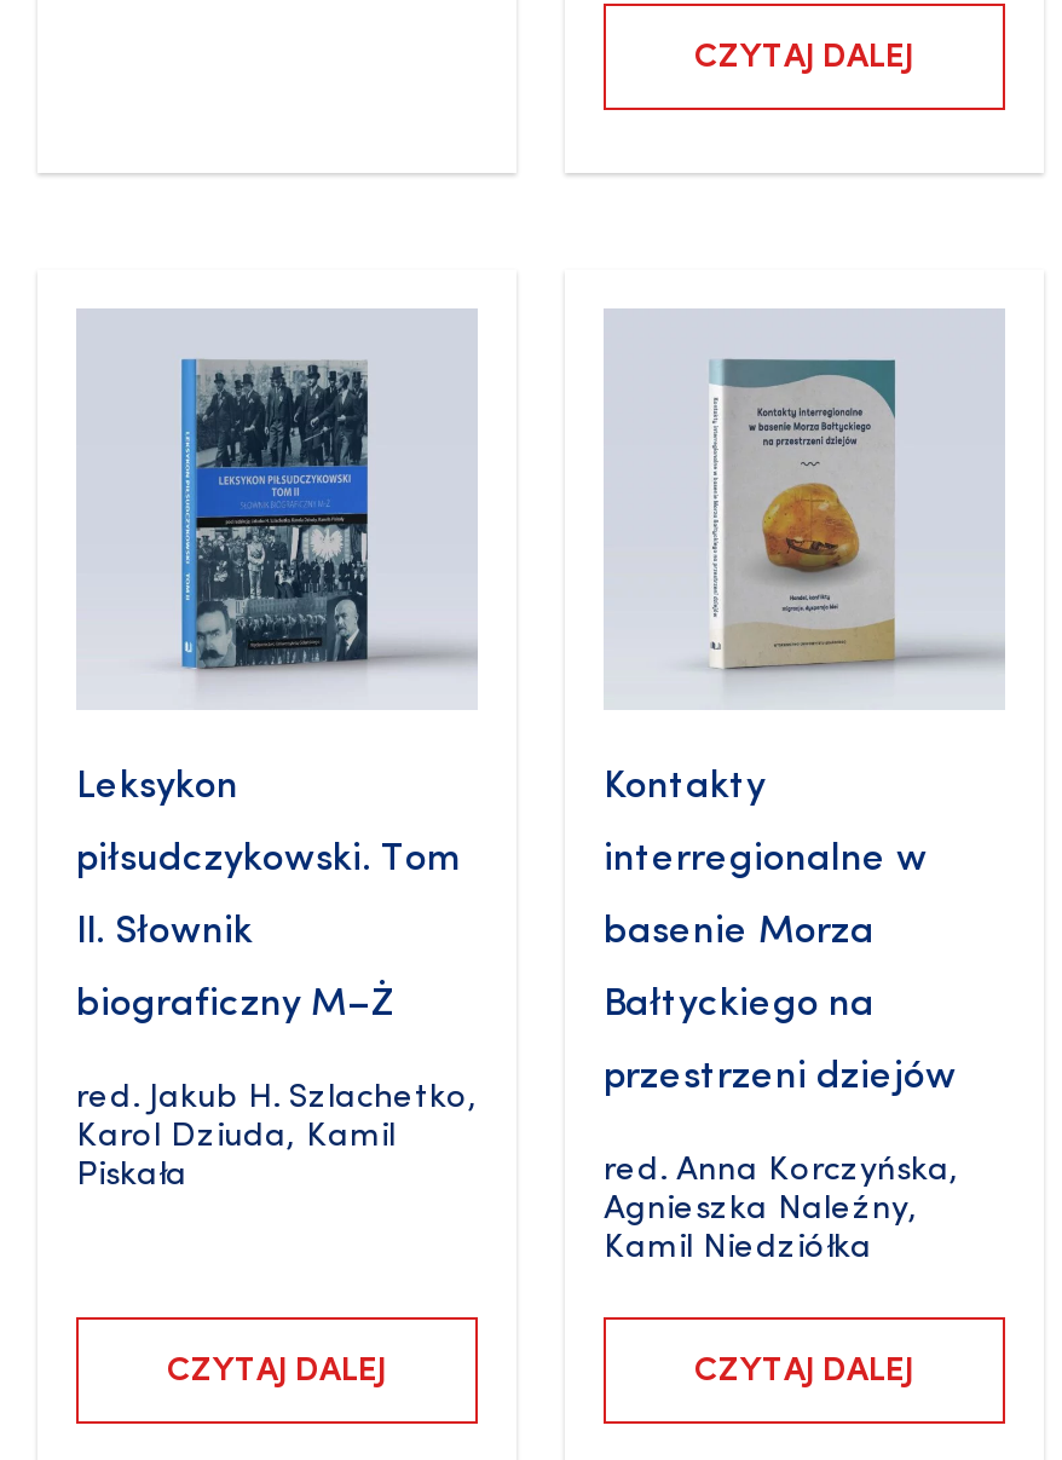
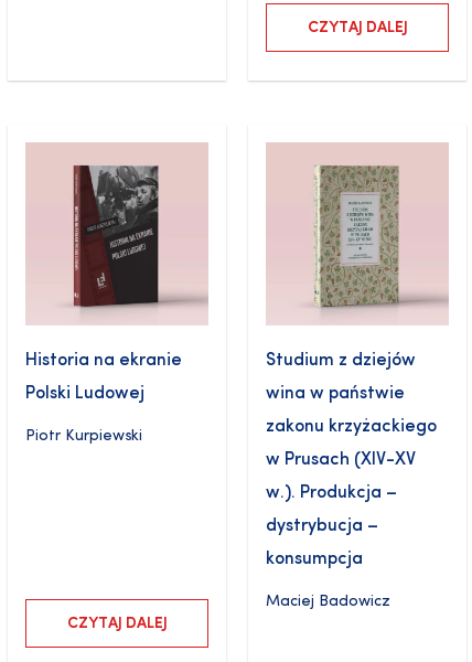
[175,354,371,671] [image] -> [72,163,161,307] [image]
[708,354,899,666] [image] -> [312,164,400,307] [image]
[76,768,478,1193] Leksykon | piłsudczykowski. Tom | II. Słownik | biograficzny M–Ż | red. Jakub H. Szlachetko, | Karol Dziuda, Kamil | Piskała -> [25,352,182,444] Historia na ekranie | Polski Ludowej | Piotr Kurpiewski
[604,768,959,1389] Kontakty | interregionalne w | basenie Morza | Bałtyckiego na | przestrzeni dziejów | red. Anna Korczyńska, | Agnieszka Naleźny, | Kamil Niedziółka | CZYTAJ DALEJ -> [266,352,437,610] Studium z dziejów | wina w państwie | zakonu krzyżackiego | w Prusach (XIV-XV | w.). Produkcja – | dystrybucja – | konsumpcja | Maciej Badowicz

